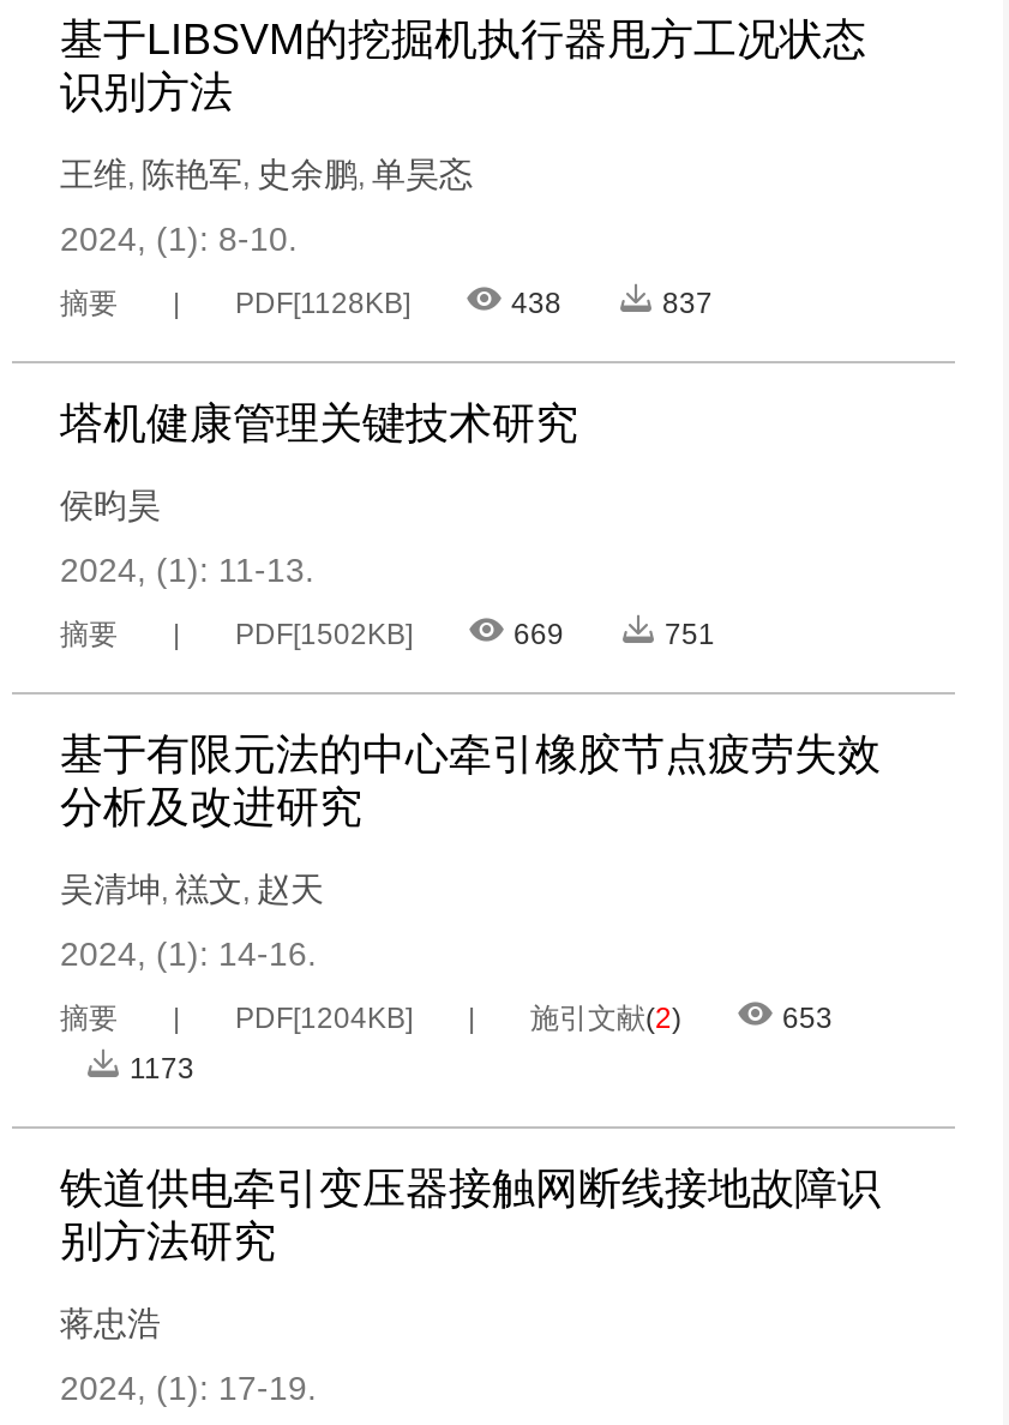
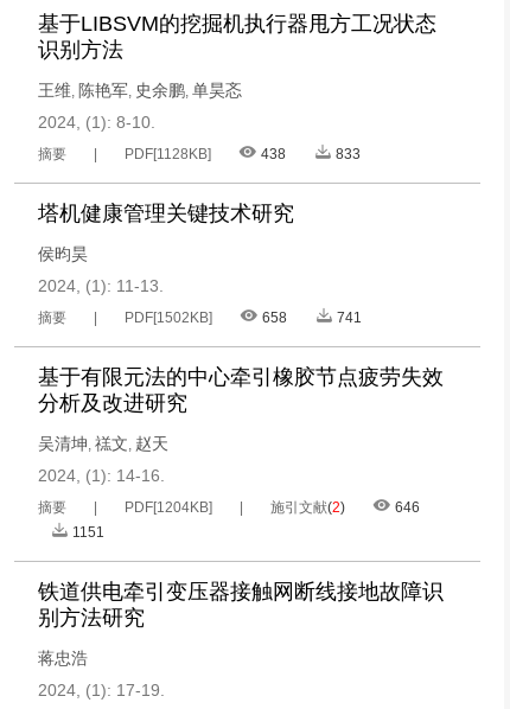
[662,287,713,320] 837 -> [336,146,361,162] 833
[513,618,564,651] 669 -> [262,309,287,326] 658
[665,618,715,651] 751 -> [337,309,362,326] 741
[782,1002,833,1035] 653 -> [395,499,420,516] 646
[130,1052,194,1086] 1173 -> [72,524,104,541] 1151

